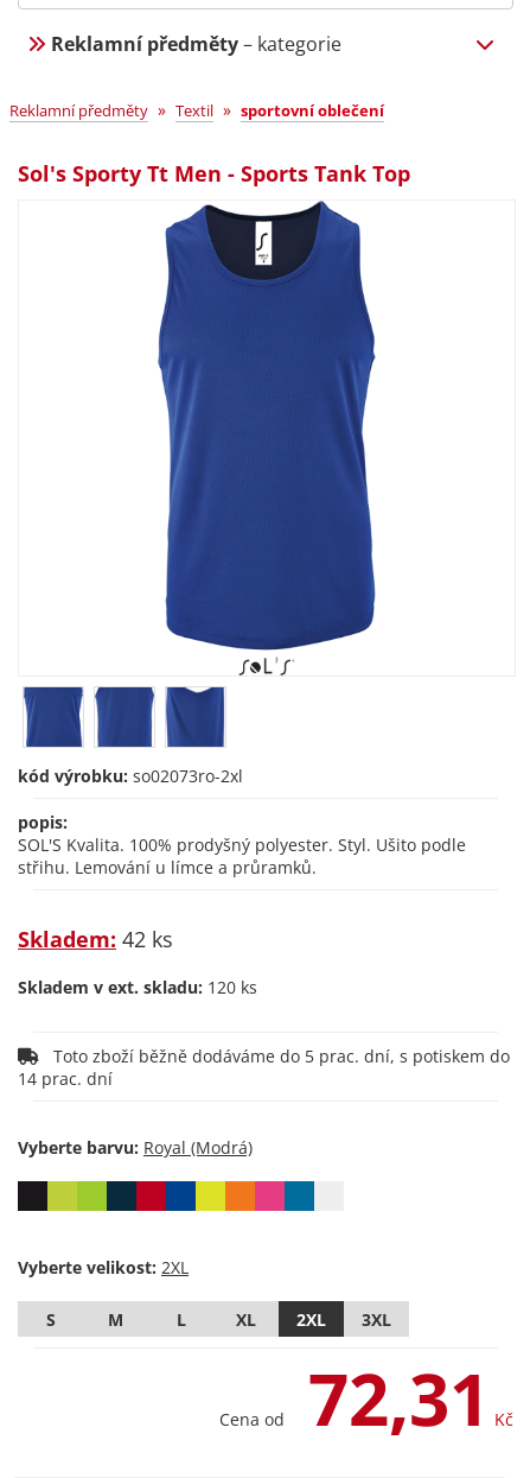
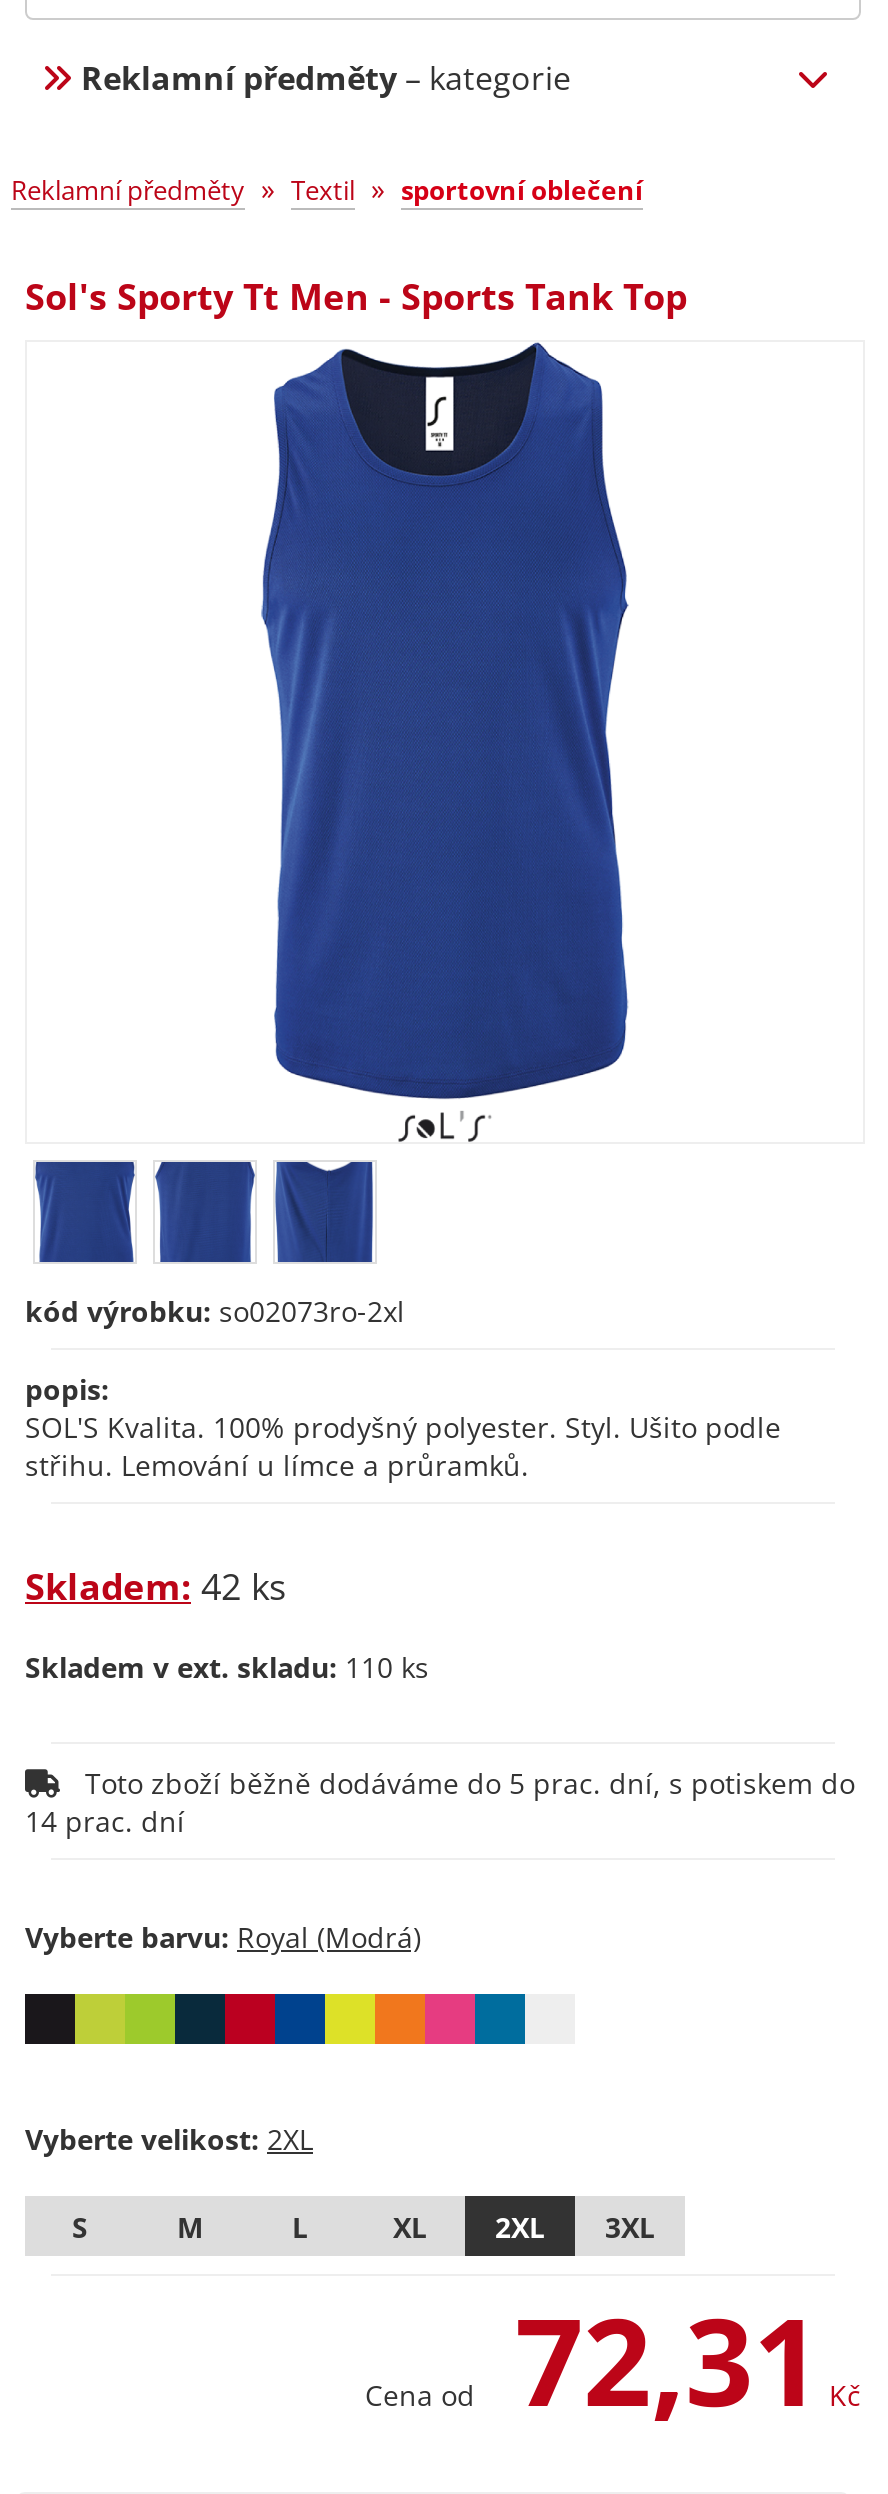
[18,976,257,998] Skladem v ext. skladu: 120 ks -> [25,1648,429,1686] Skladem v ext. skladu: 110 ks

